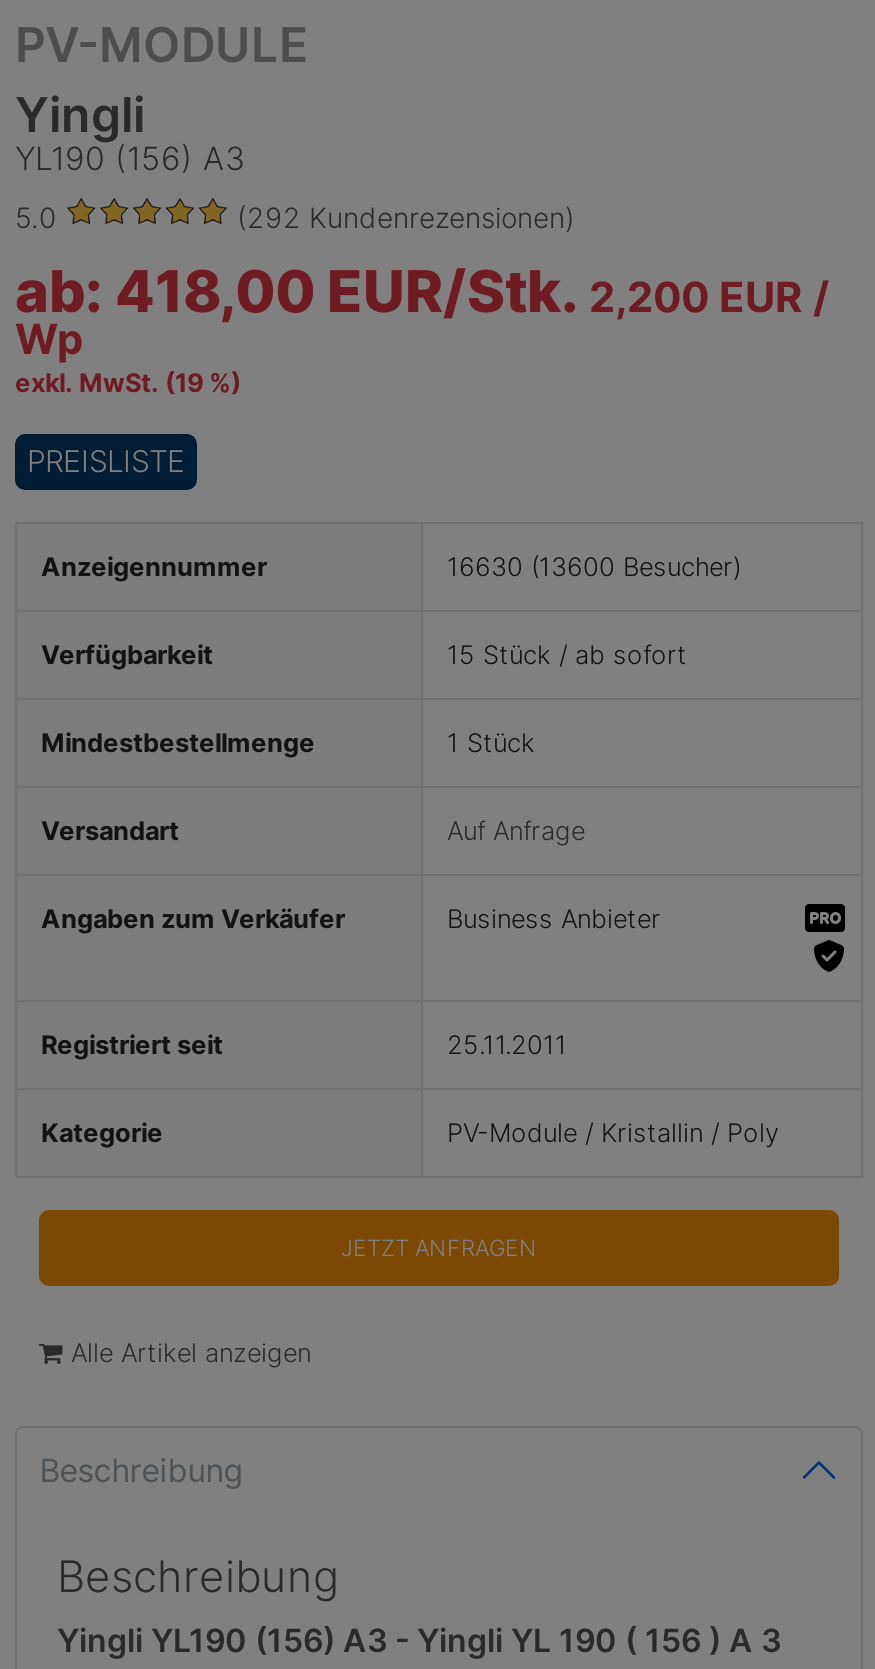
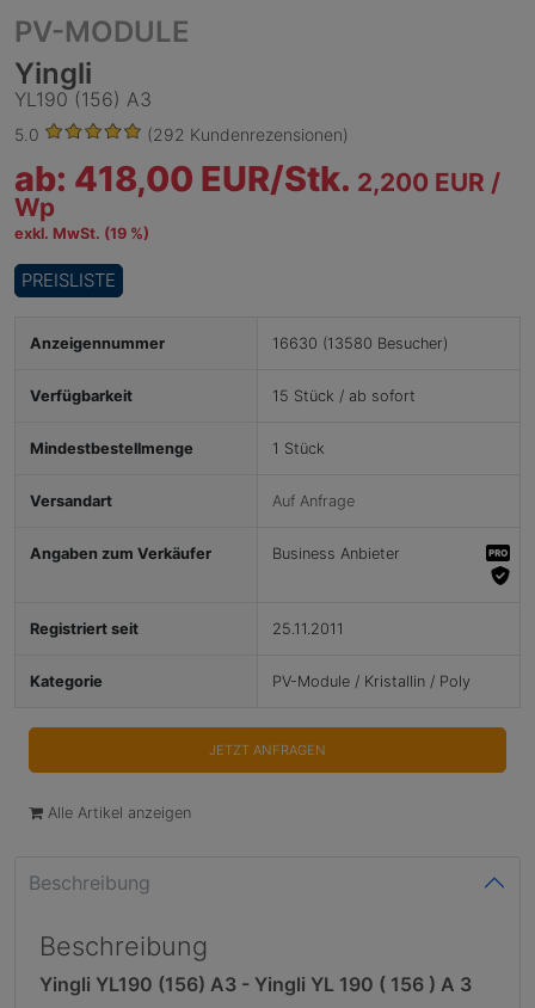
[447,551,741,581] 16630 (13600 Besucher) -> [272,334,448,352] 16630 (13580 Besucher)

